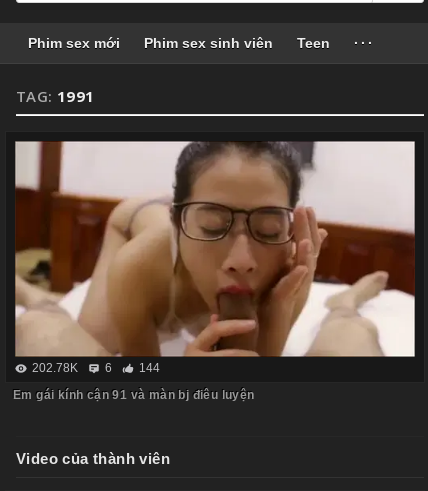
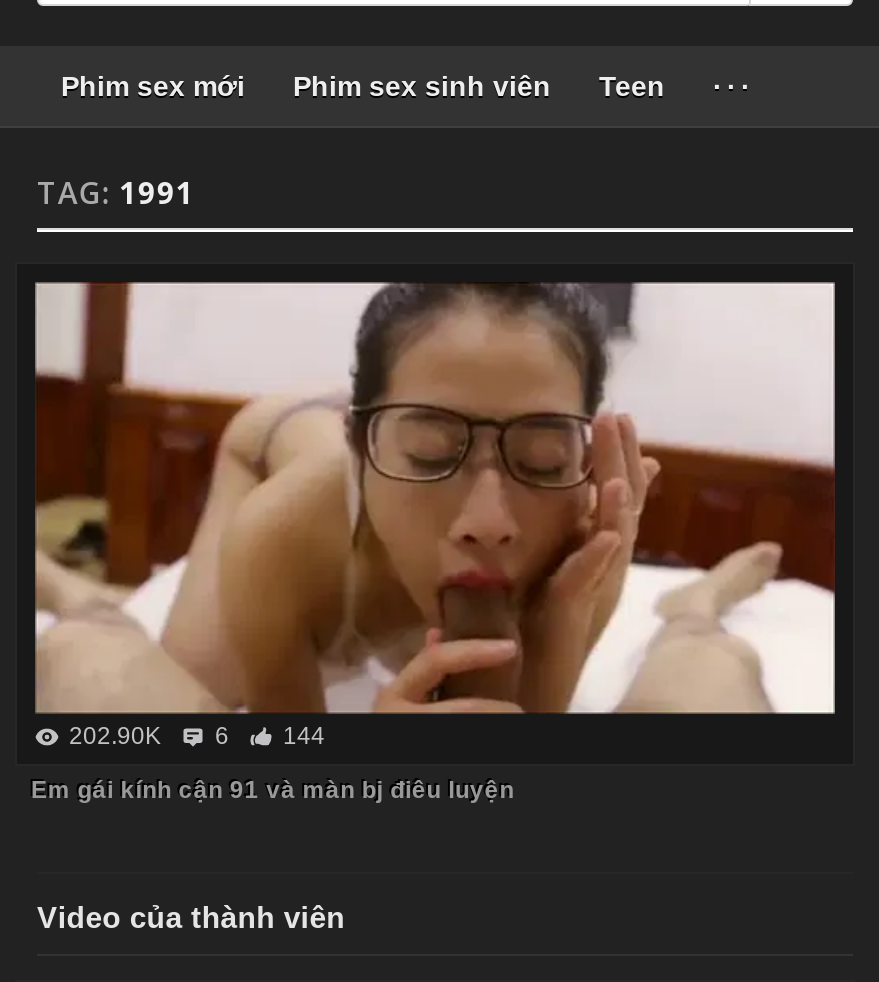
[32,361,160,375] 202.78K 6 144 -> [69,721,325,749] 202.90K 6 144

